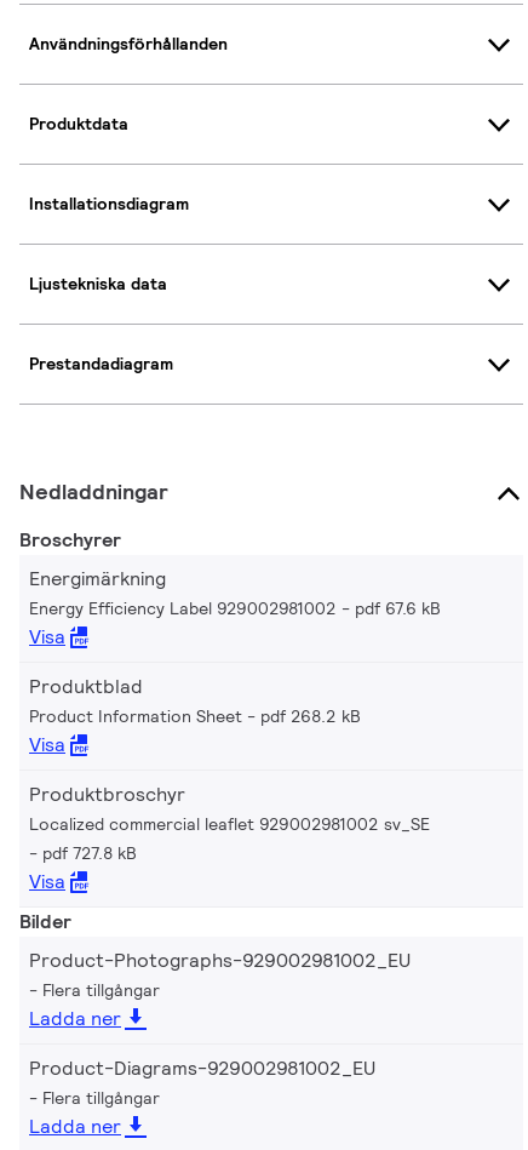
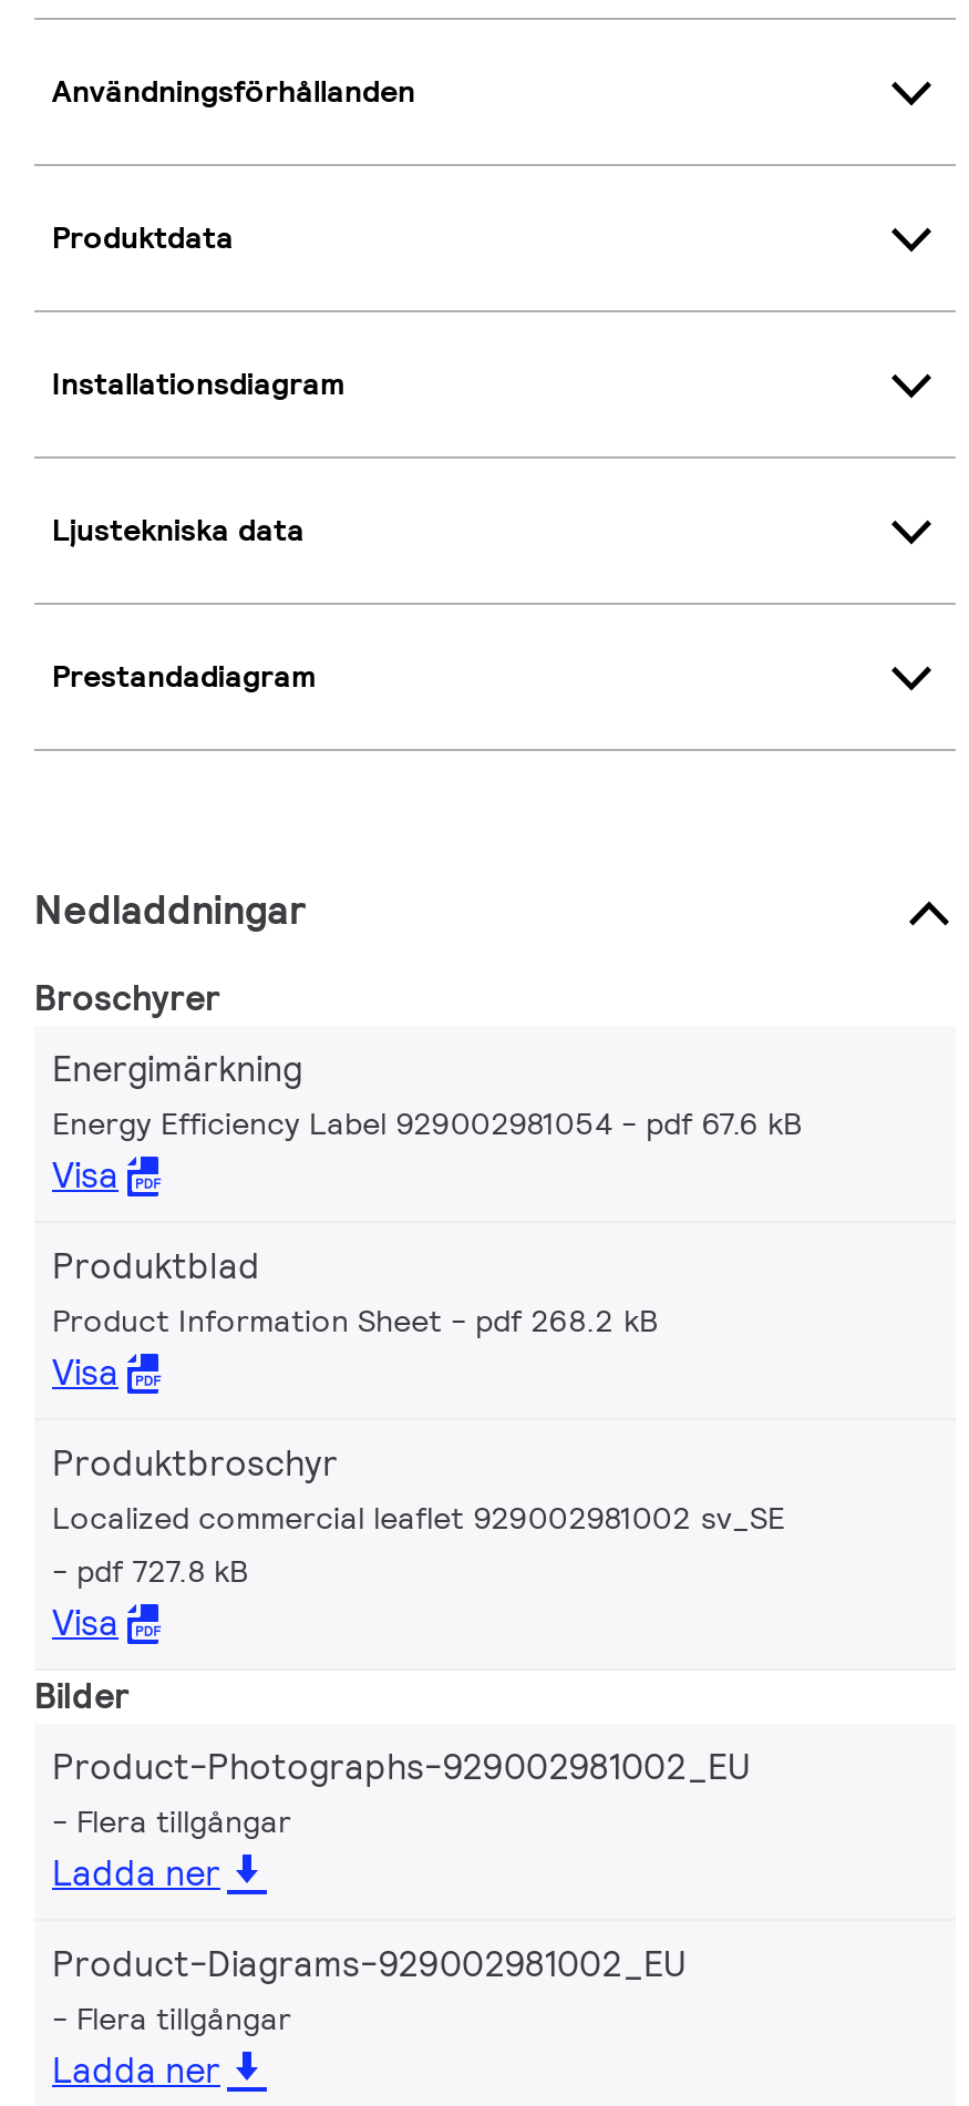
[29,597,337,619] Energy Efficiency Label 929002981002 -> [52,1103,612,1143] Energy Efficiency Label 929002981054

